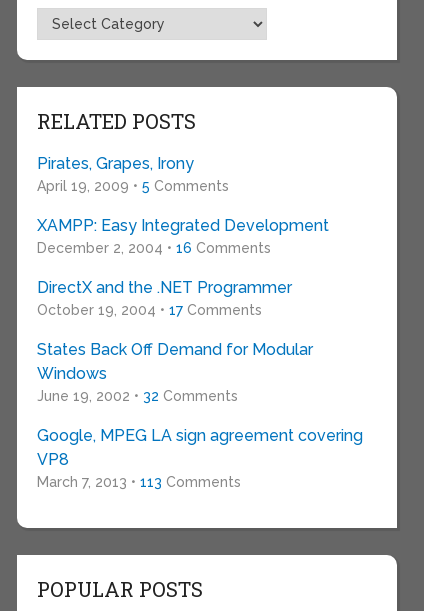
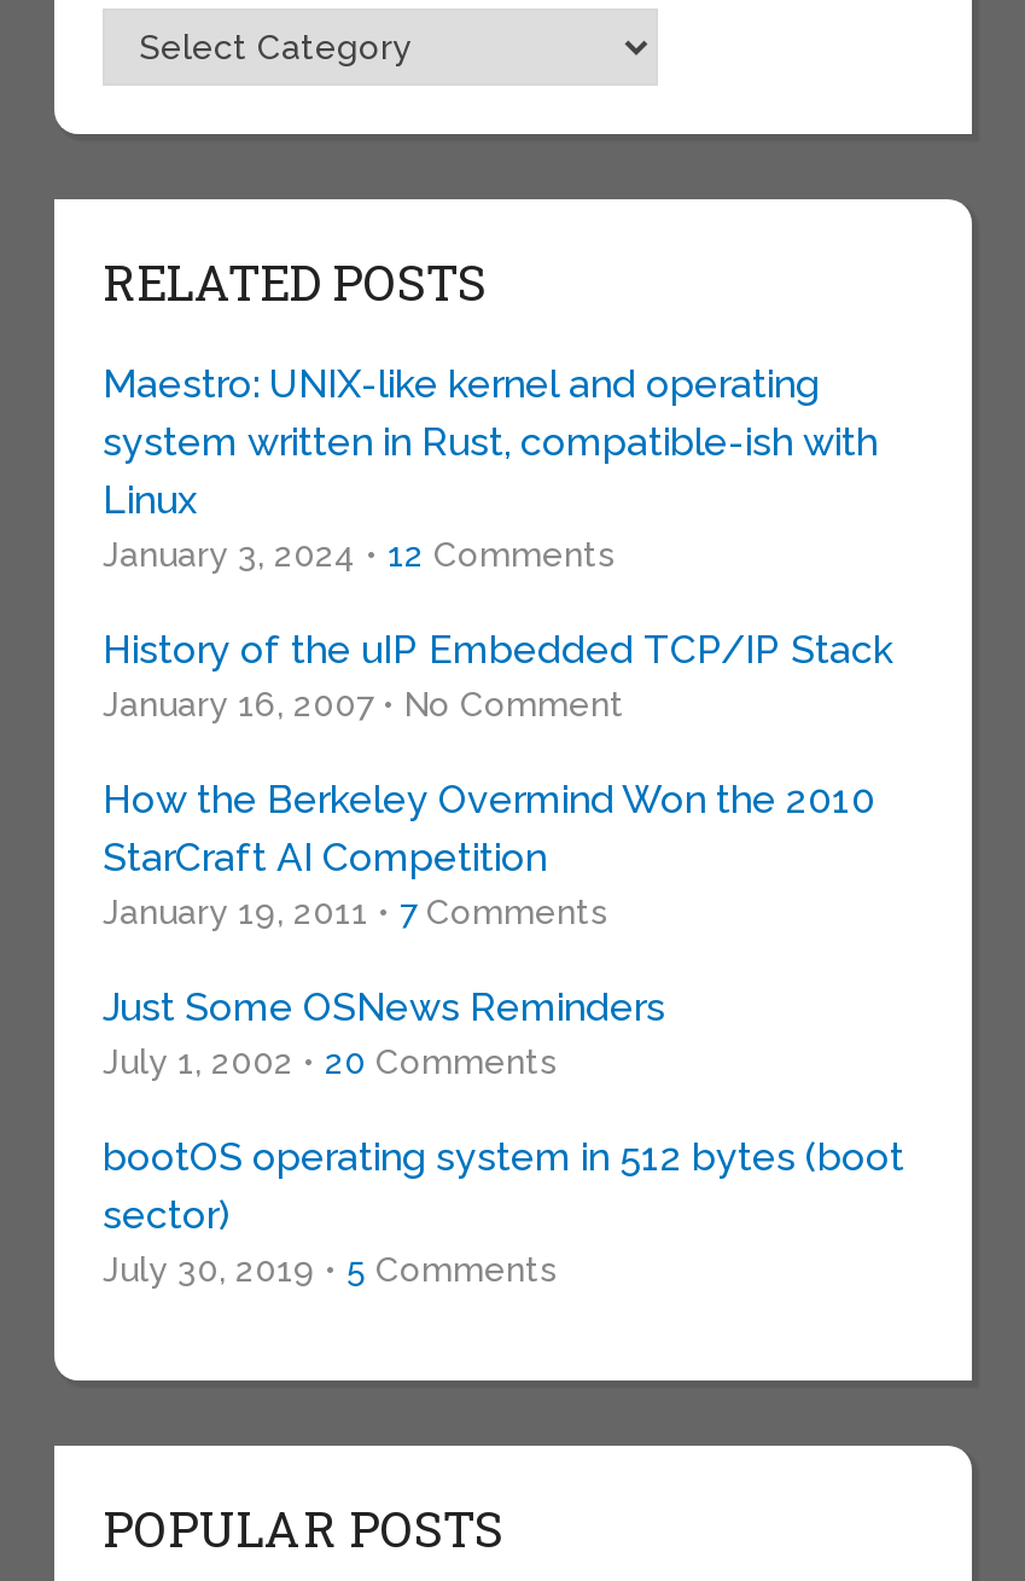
[37,154,229,194] Pirates, Grapes, Irony | April 19, 2009 • 5 Comments -> [103,361,878,574] Maestro: UNIX-like kernel and operating | system written in Rust, compatible-ish with | Linux | January 3, 2024 • 12 Comments
[37,216,329,256] XAMPP: Easy Integrated Development | December 2, 2004 • 16 Comments -> [103,627,892,723] History of the uIP Embedded TCP/IP Stack | January 16, 2007 • No Comment
[37,278,292,318] DirectX and the .NET Programmer | October 19, 2004 • 17 Comments -> [103,777,875,931] How the Berkeley Overmind Won the 2010 | StarCraft AI Competition | January 19, 2011 • 7 Comments
[37,340,313,404] States Back Off Demand for Modular | Windows | June 19, 2002 • 32 Comments -> [103,984,665,1081] Just Some OSNews Reminders | July 1, 2002 • 20 Comments
[37,426,363,490] Google, MPEG LA sign agreement covering | VP8 | March 7, 2013 • 113 Comments -> [103,1134,904,1289] bootOS operating system in 512 bytes (boot | sector) | July 30, 2019 • 5 Comments

